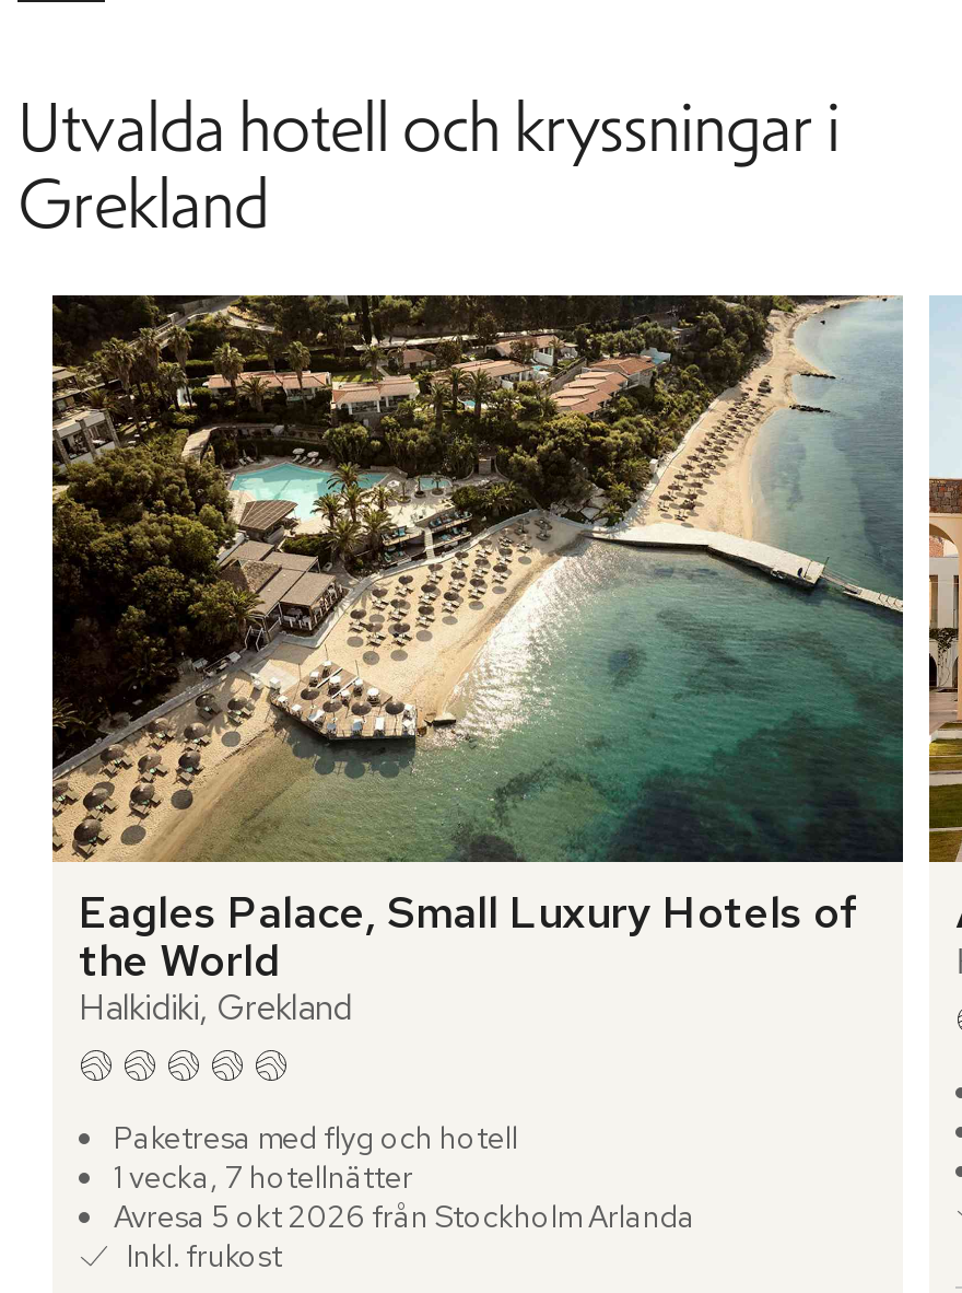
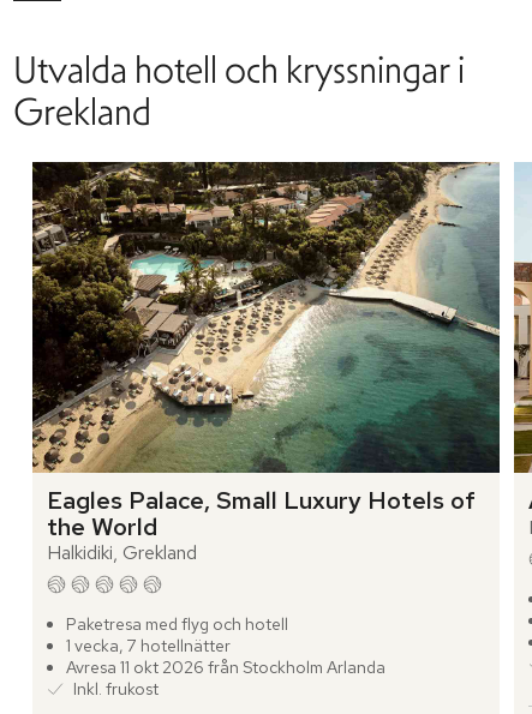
[114,1197,695,1236] Avresa 5 okt 2026 från Stockholm Arlanda -> [66,657,385,678] Avresa 11 okt 2026 från Stockholm Arlanda

